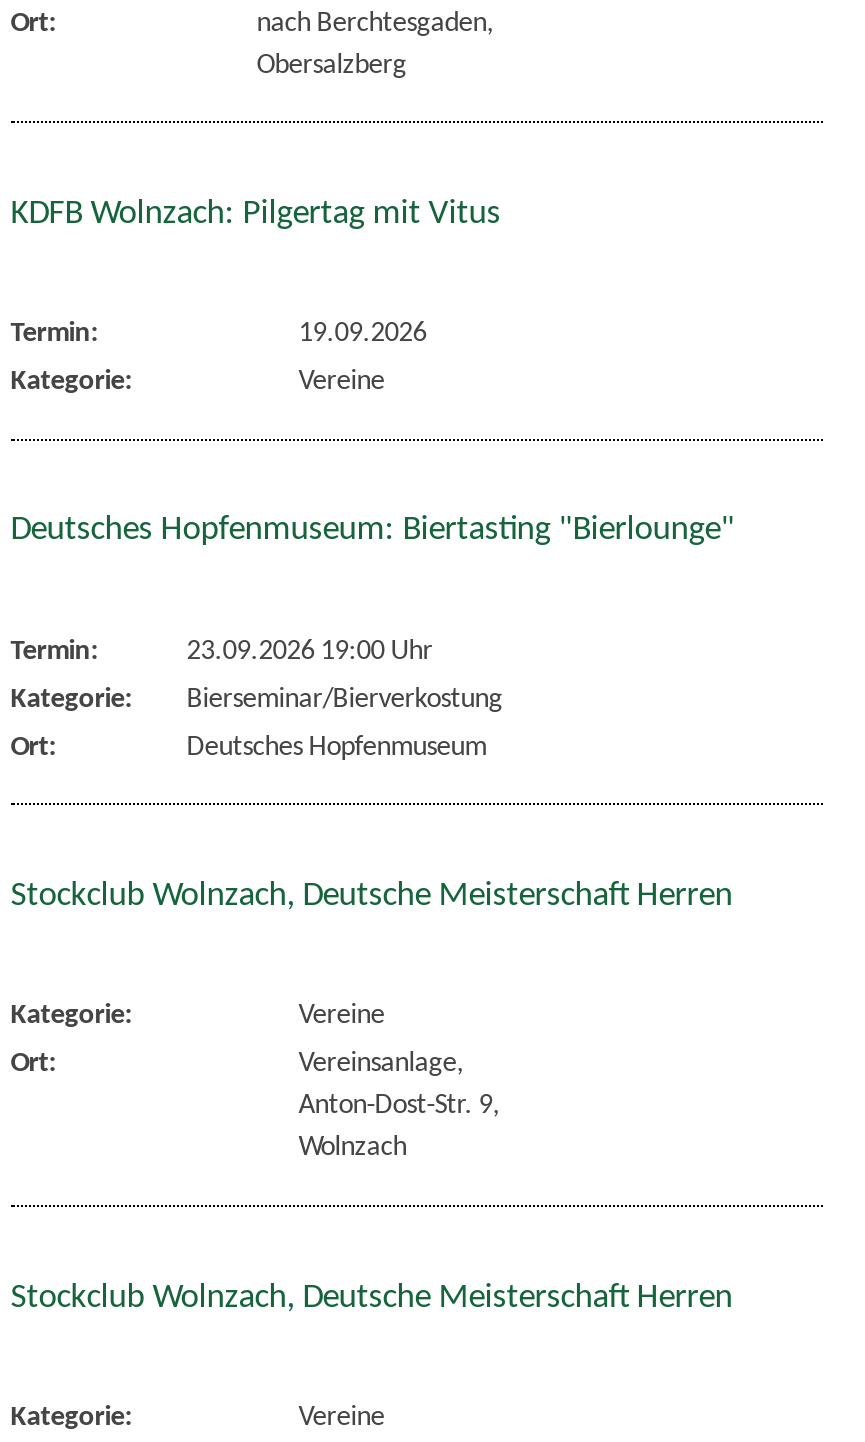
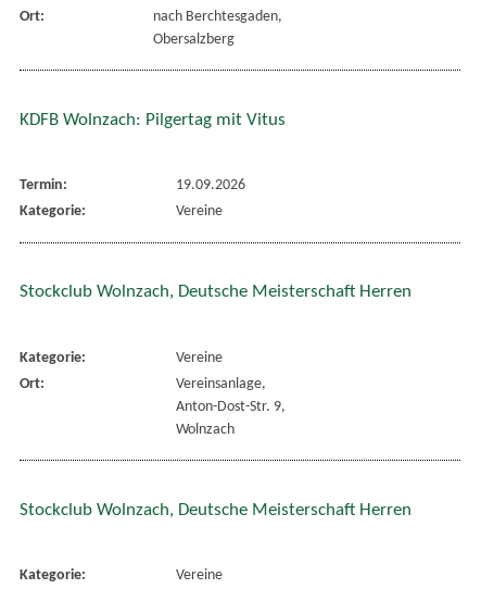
[11,514,735,548] Deutsches Hopfenmuseum: Biertasting "Bierlounge" -> none
[11,637,503,763] Termin: | 23.09.2026 19:00 Uhr | Kategorie: | Bierseminar/Bierverkostung | Ort: | Deutsches Hopfenmuseum -> none

